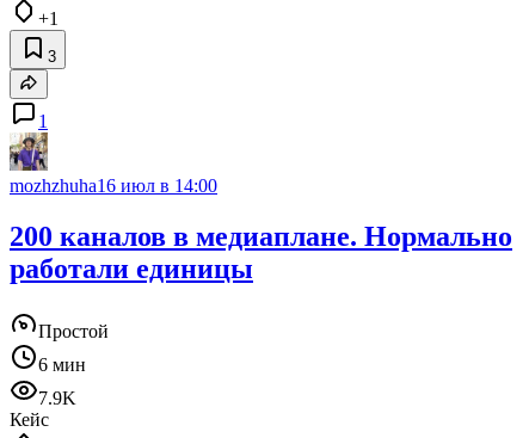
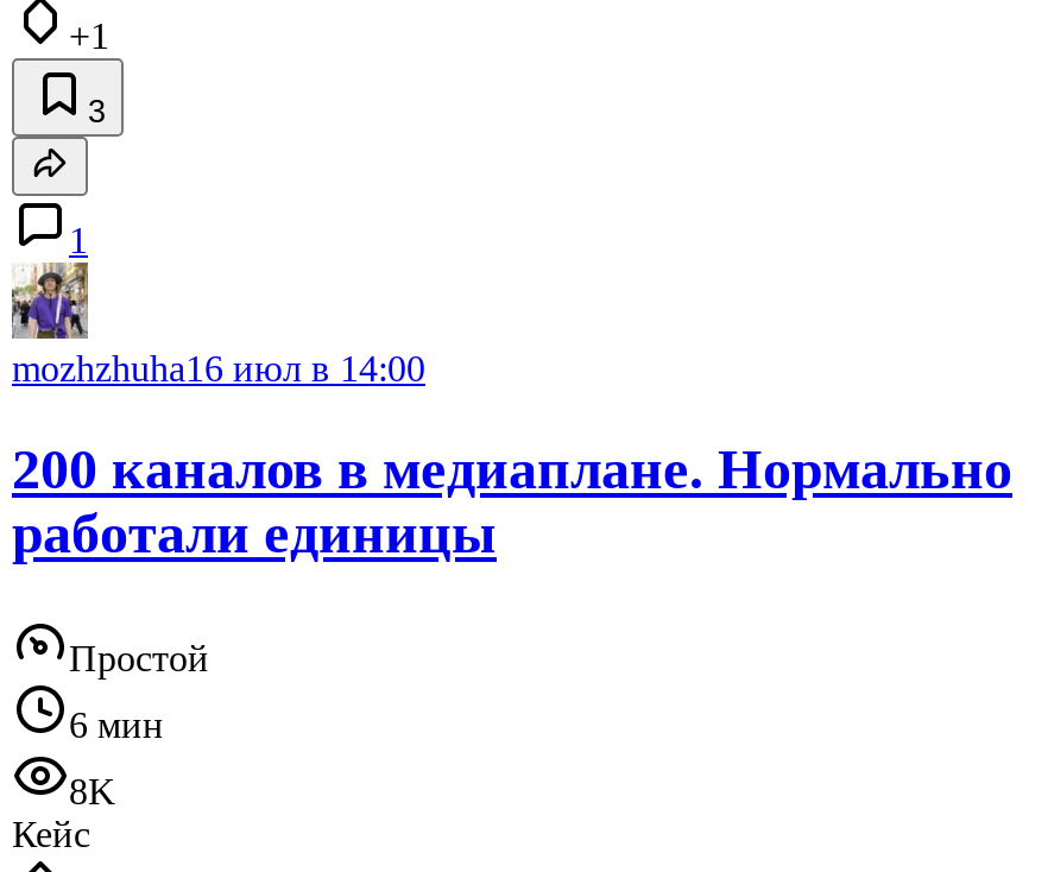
[38,387,76,408] 7.9K -> [69,771,116,812] 8K

